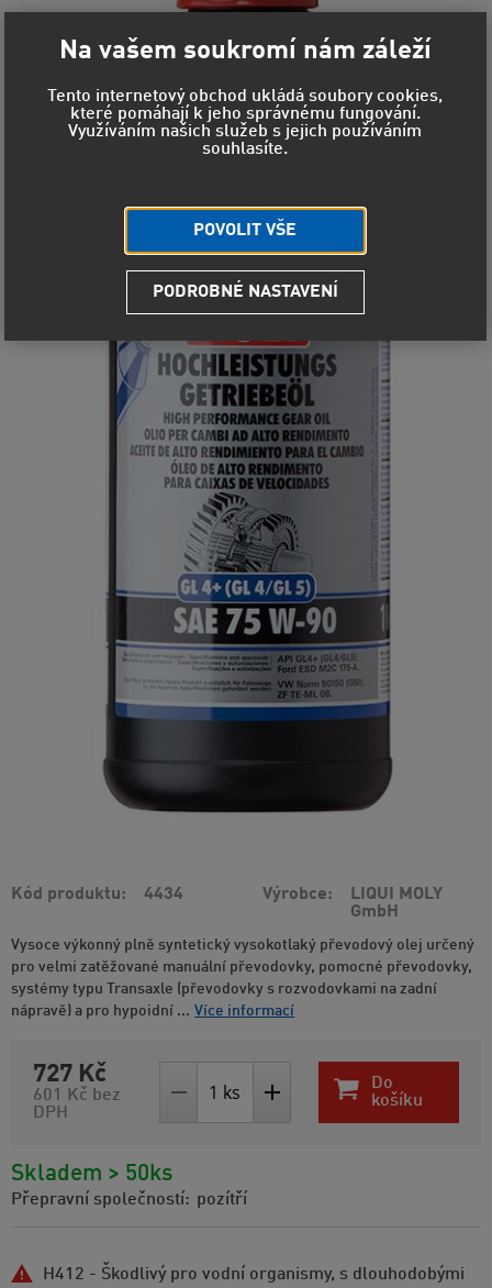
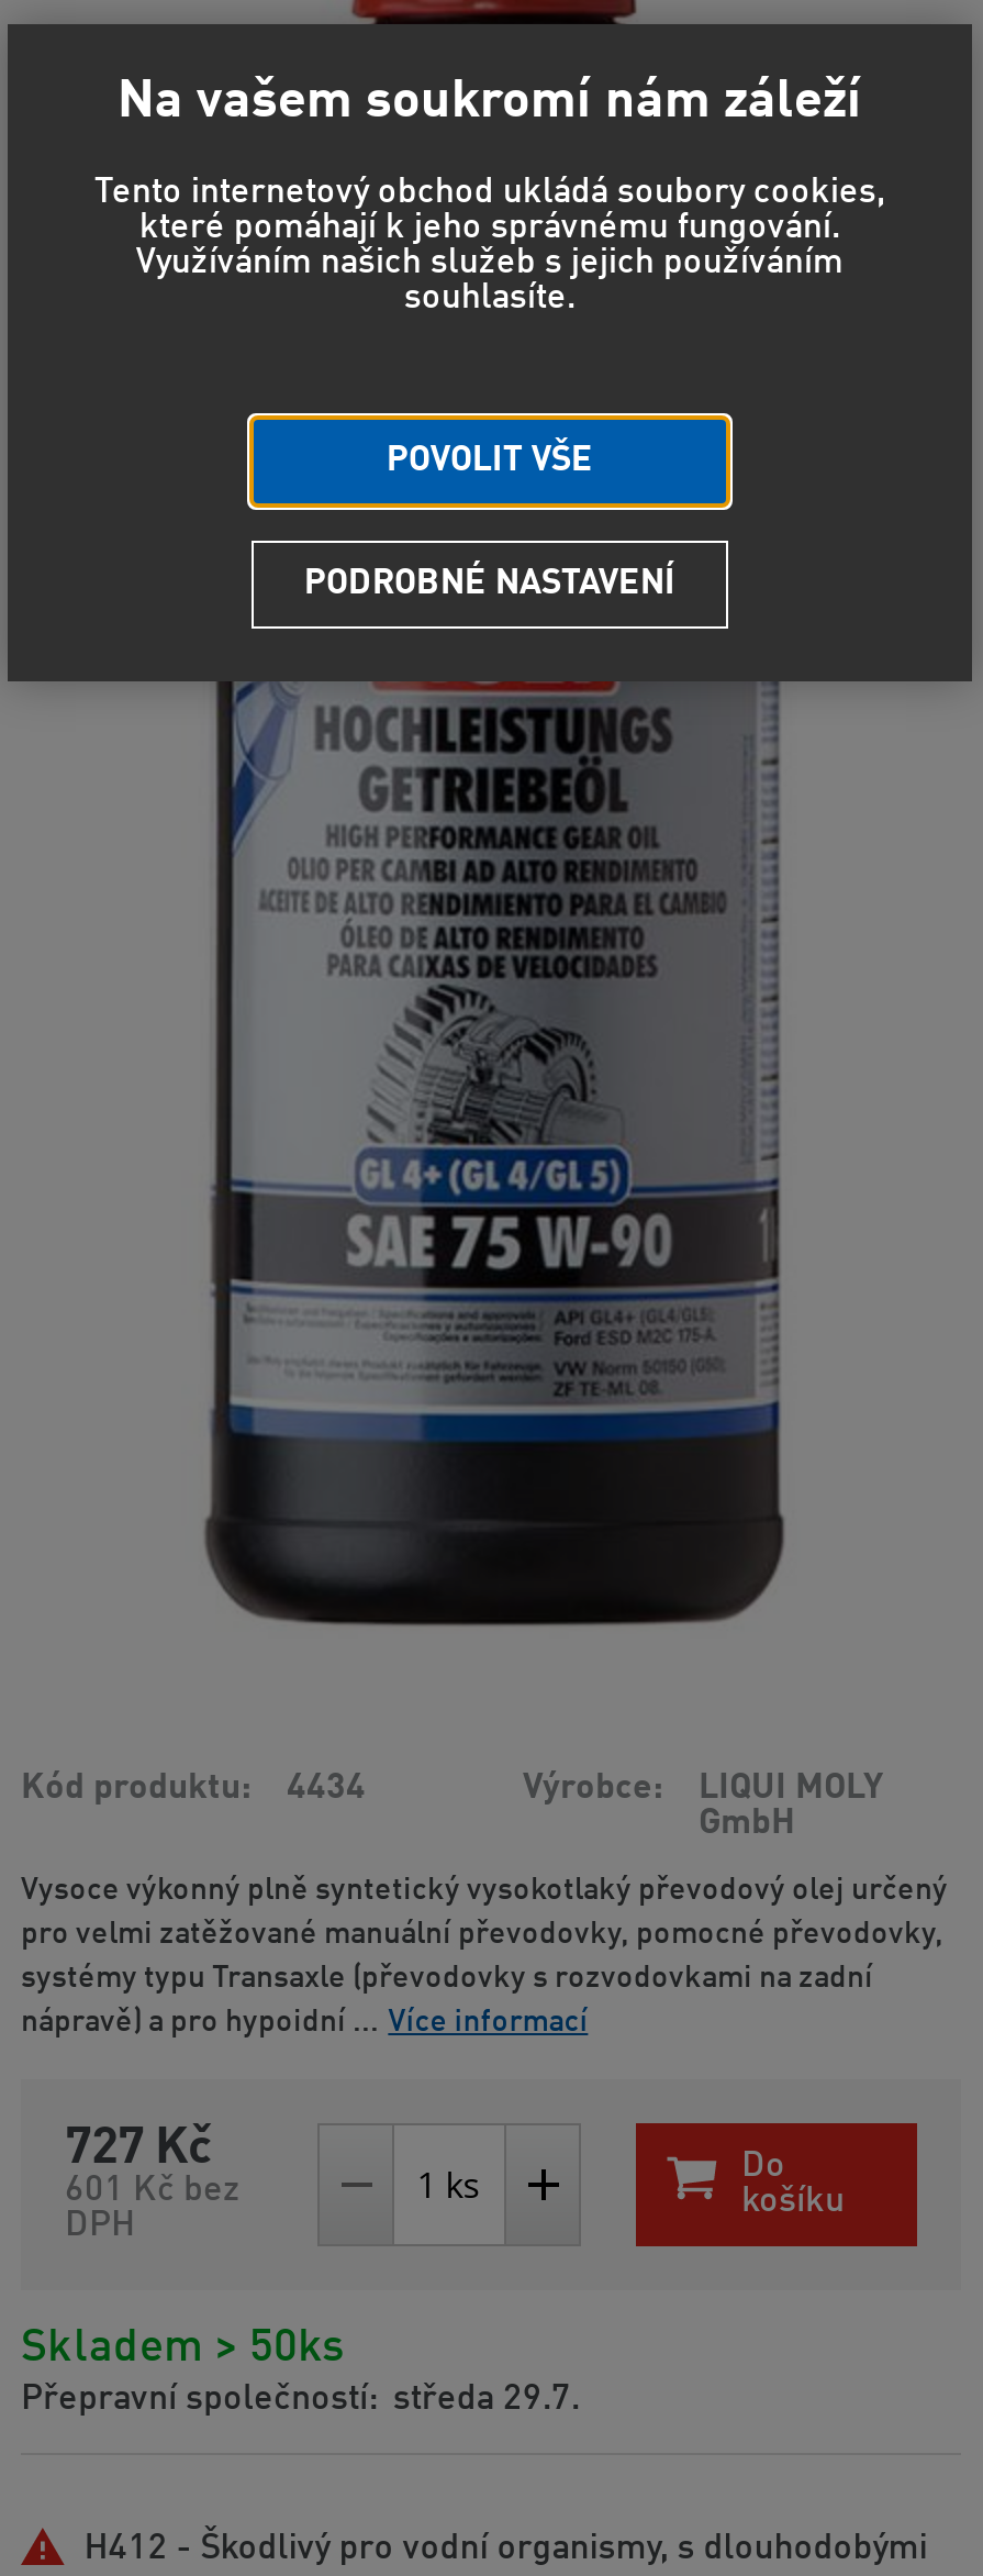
[11,1192,248,1209] Přepravní společností: pozítří -> [21,2383,580,2418] Přepravní společností: středa 29.7.

